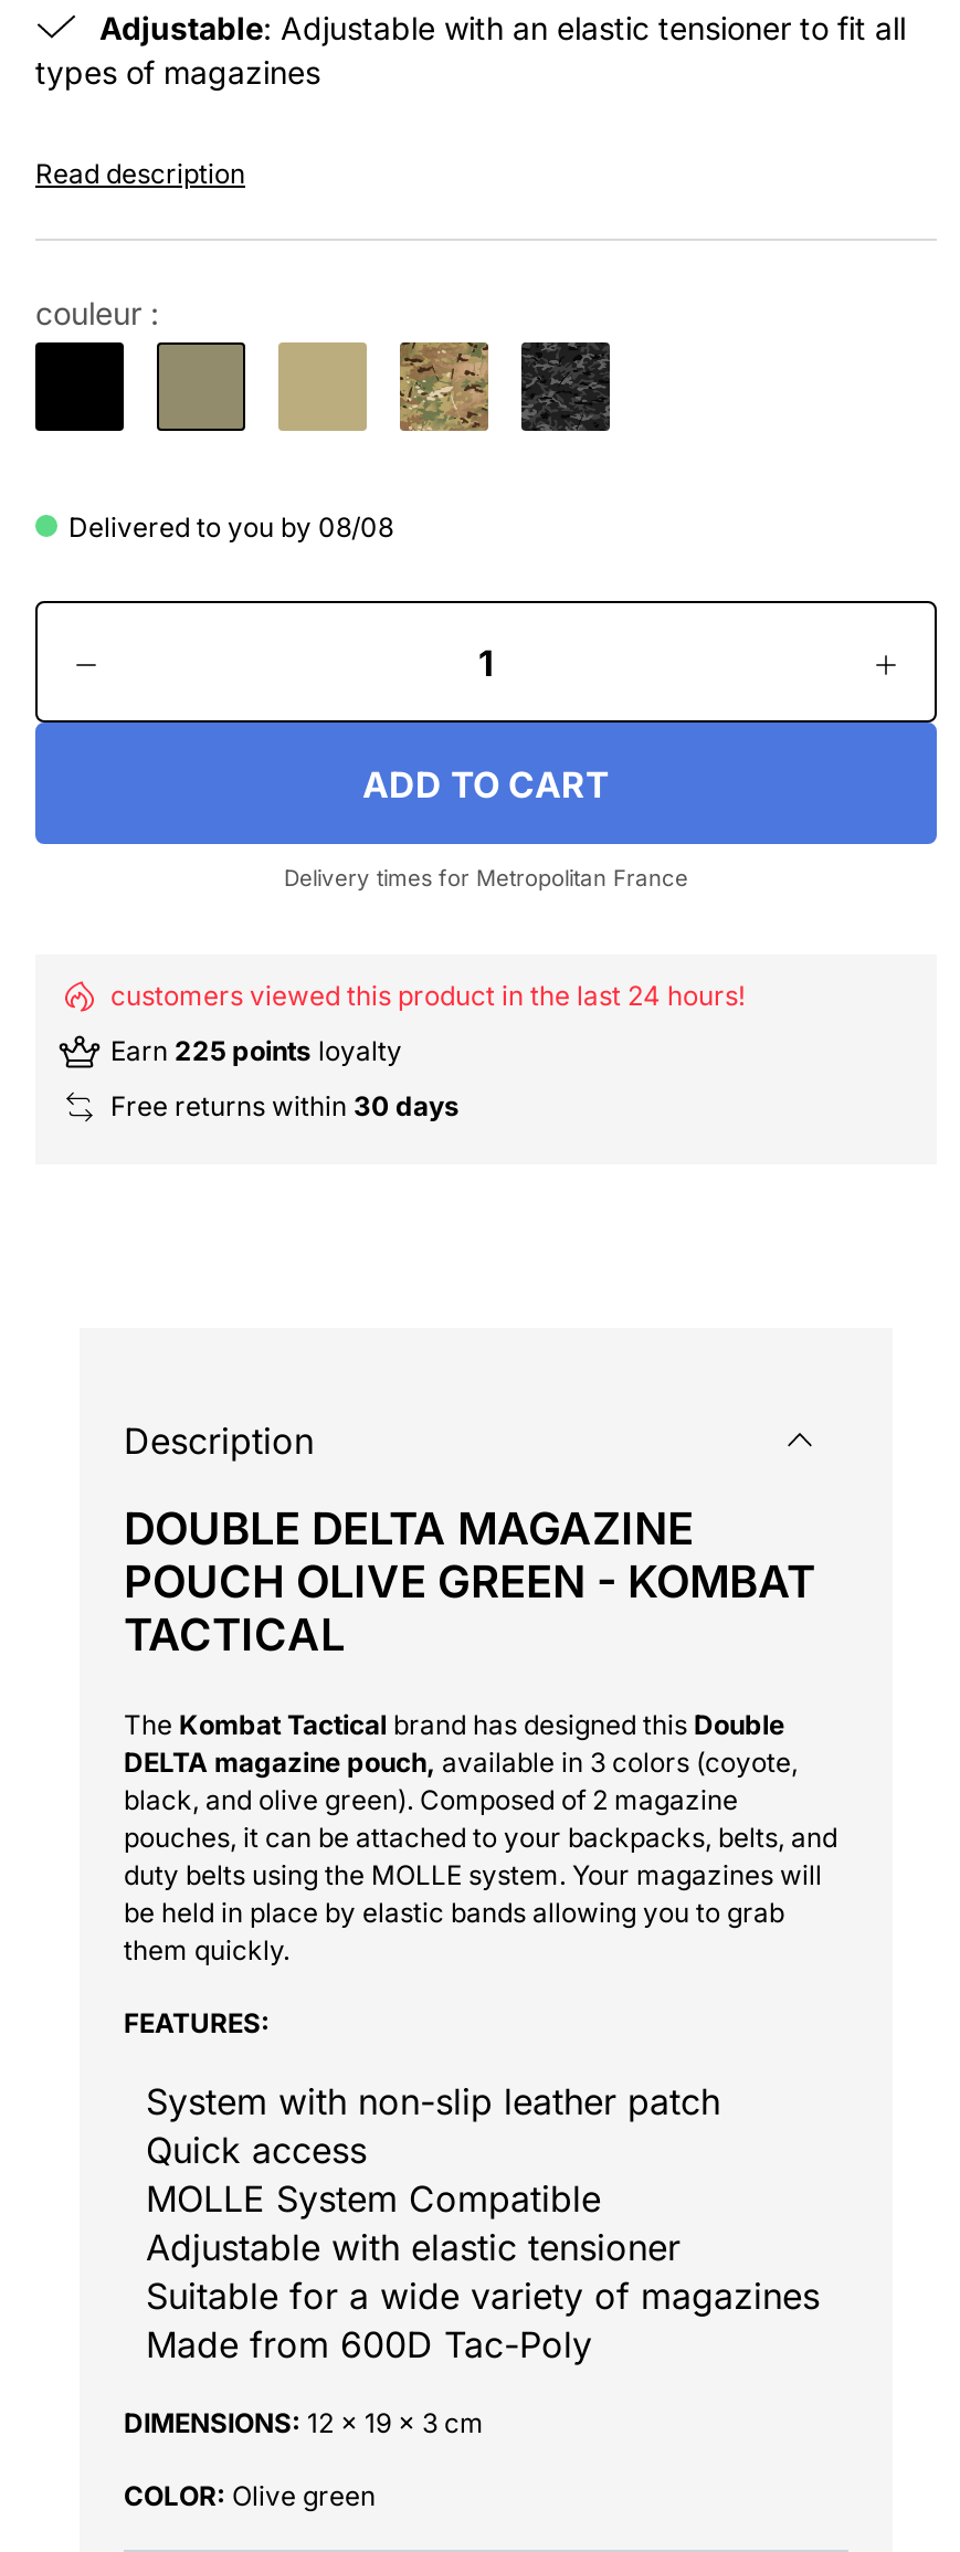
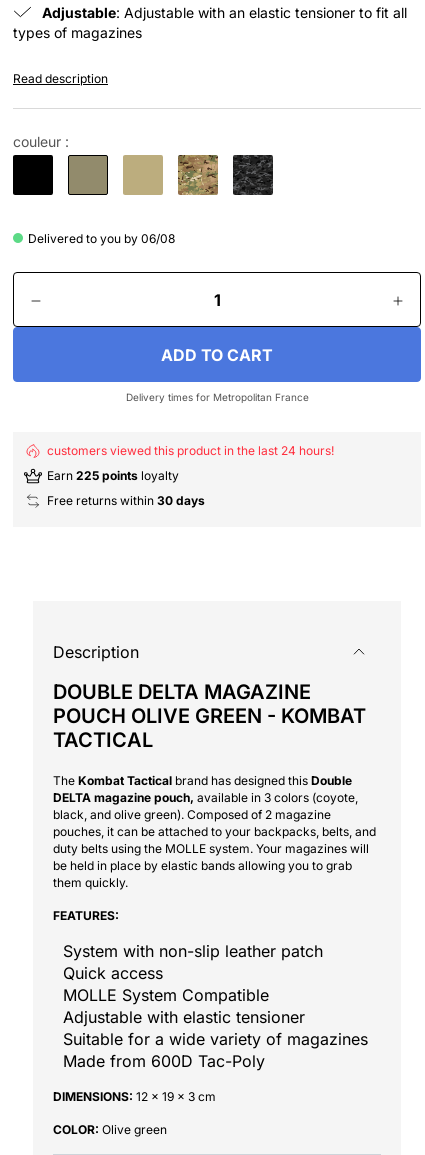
[68,510,393,544] Delivered to you by 08/08 -> [28,231,175,246] Delivered to you by 06/08

